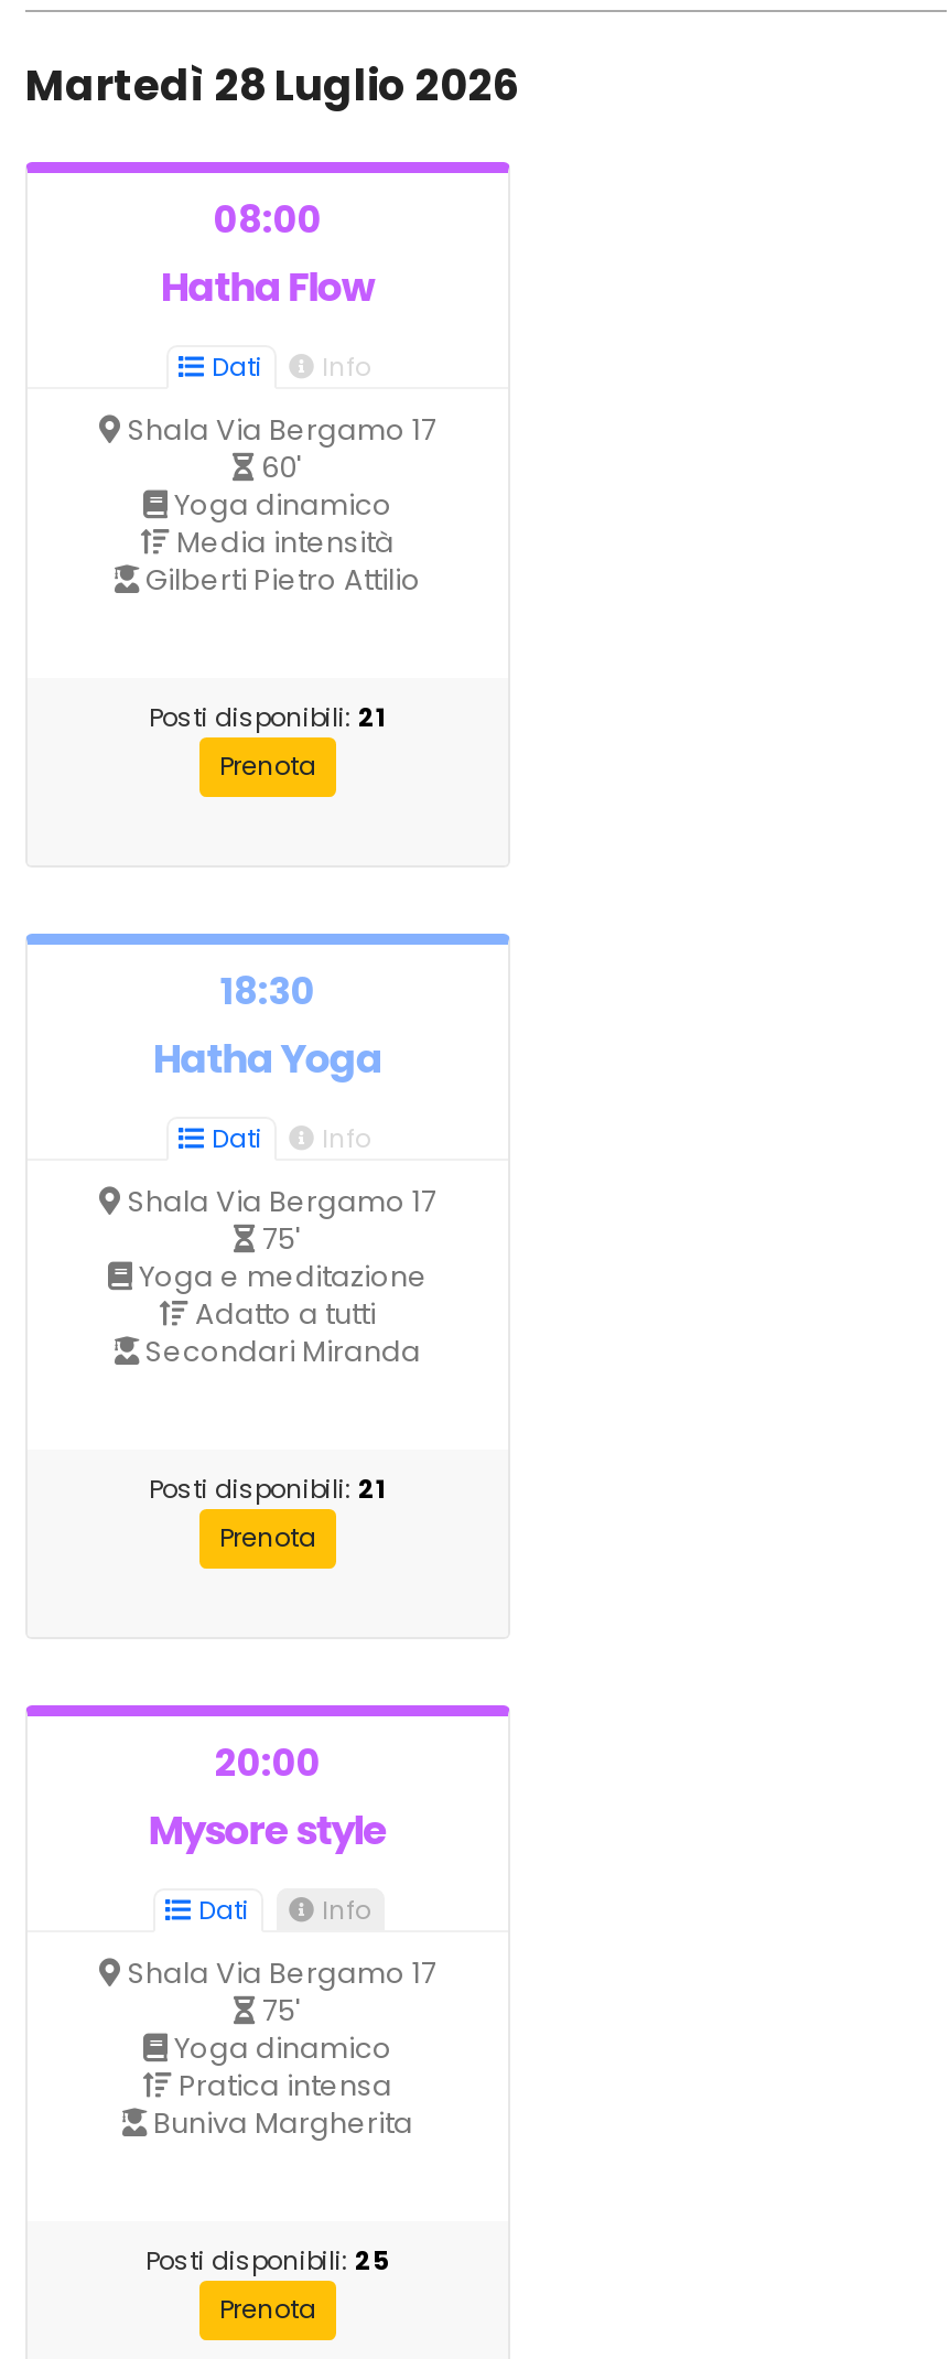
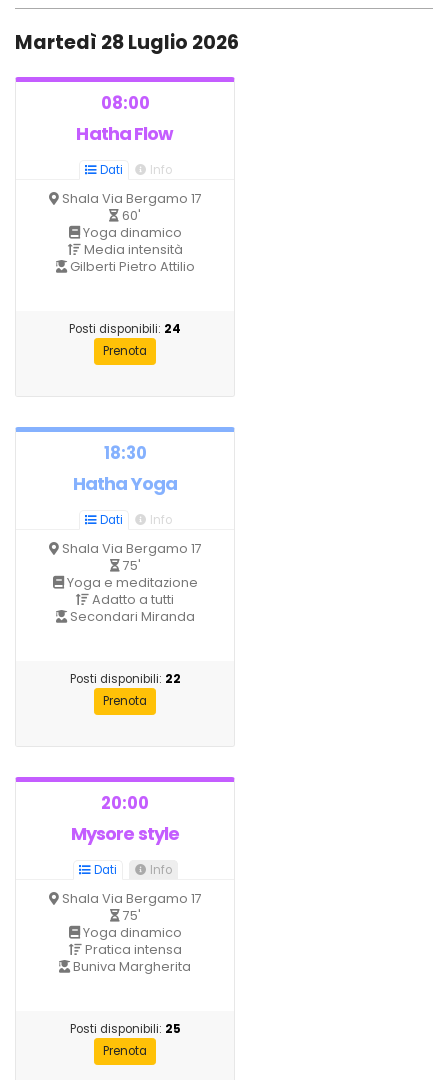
[149,699,387,735] Posti disponibili: 21 -> [69,321,181,337] Posti disponibili: 24
[149,1471,387,1506] Posti disponibili: 21 -> [69,671,180,687] Posti disponibili: 22

